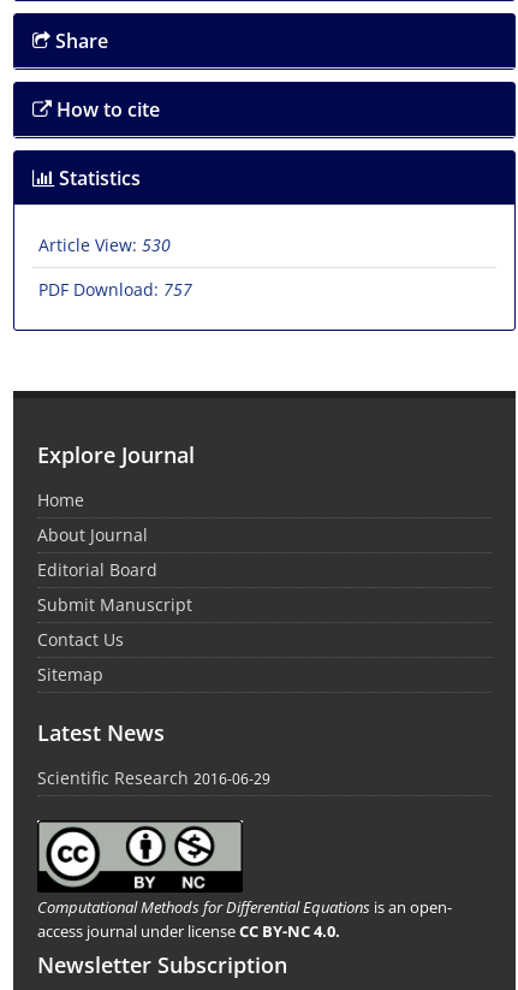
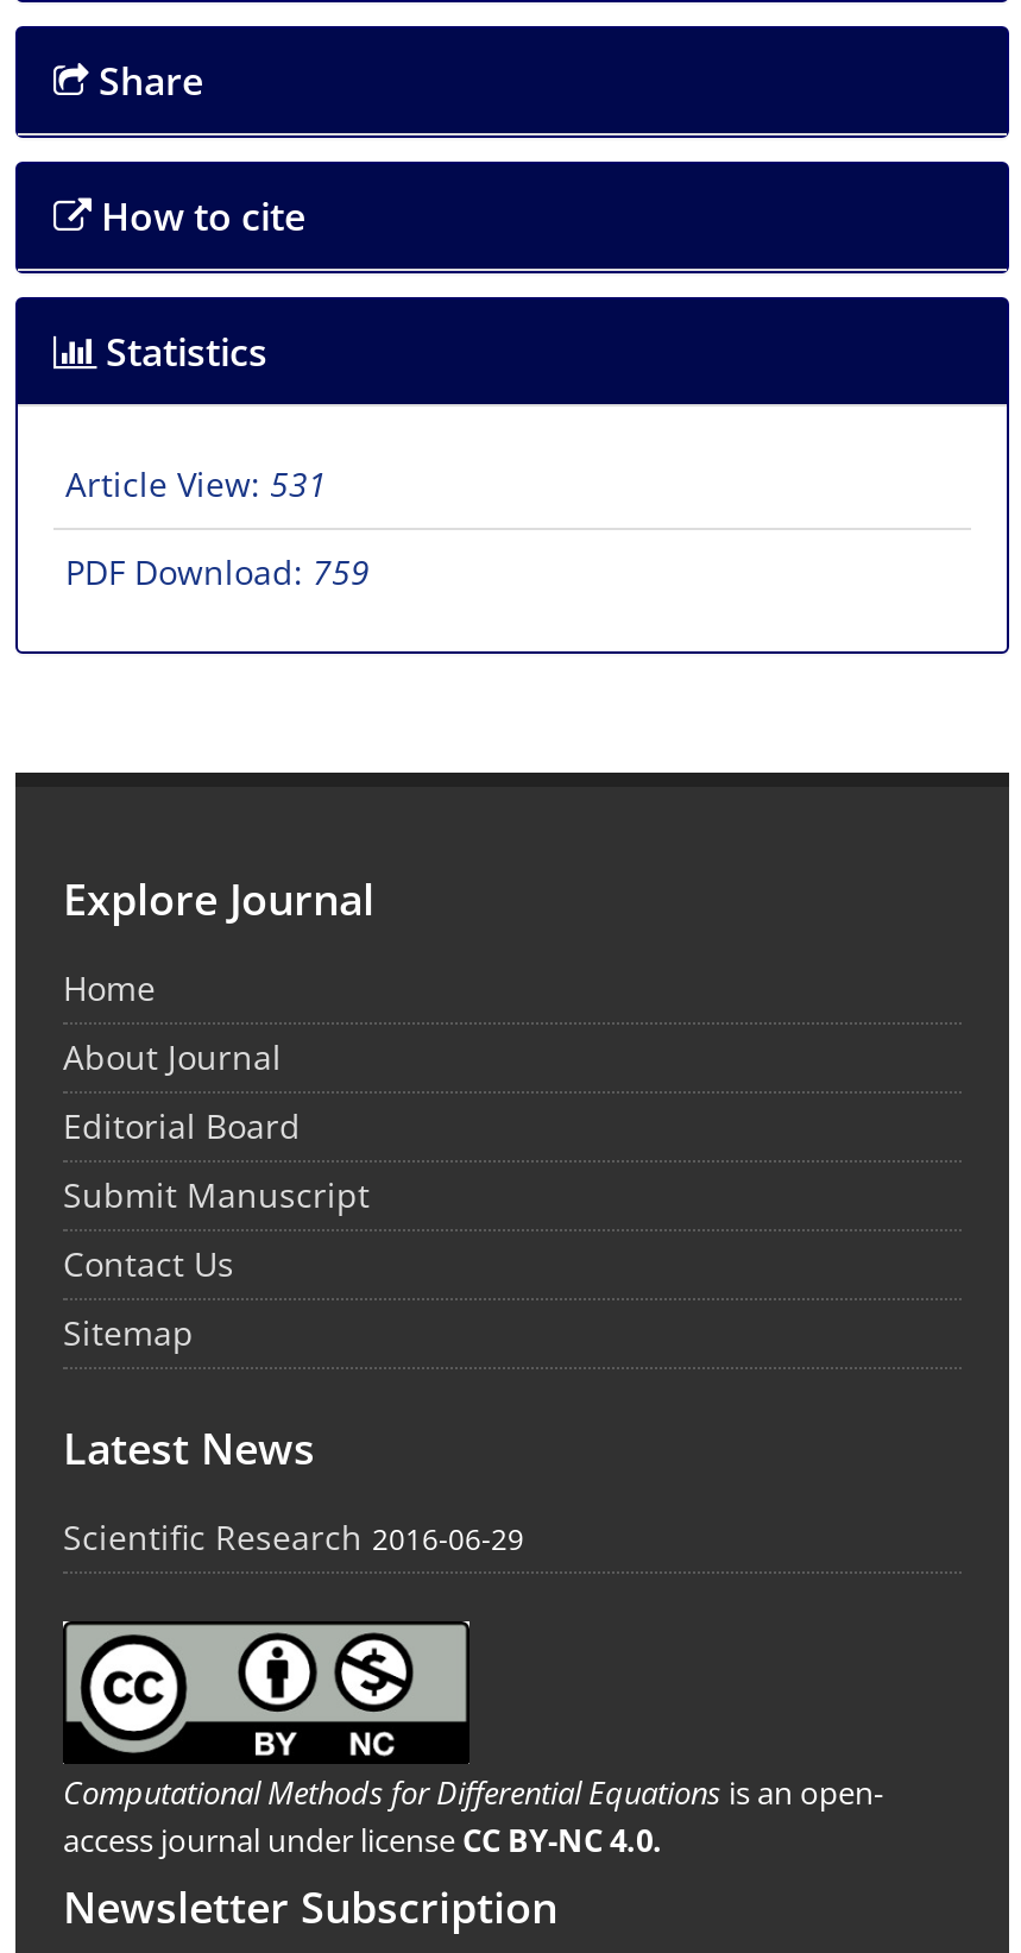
[38,234,171,256] Article View: 530 -> [65,462,327,507] Article View: 531
[38,278,192,301] PDF Download: 757 -> [65,550,370,595] PDF Download: 759

